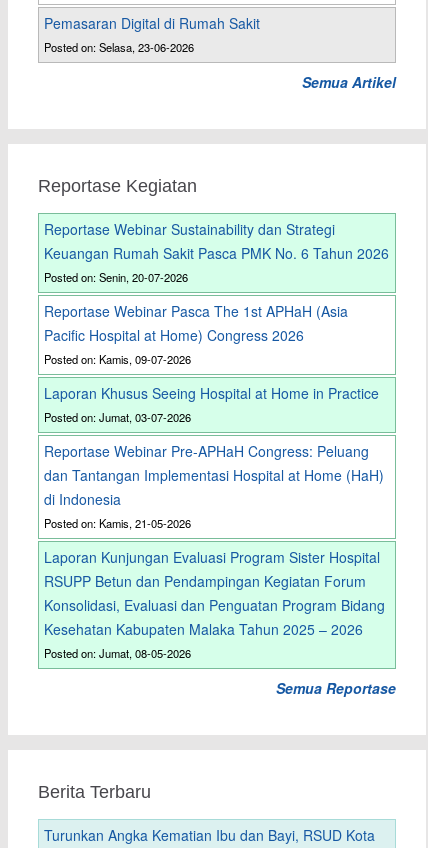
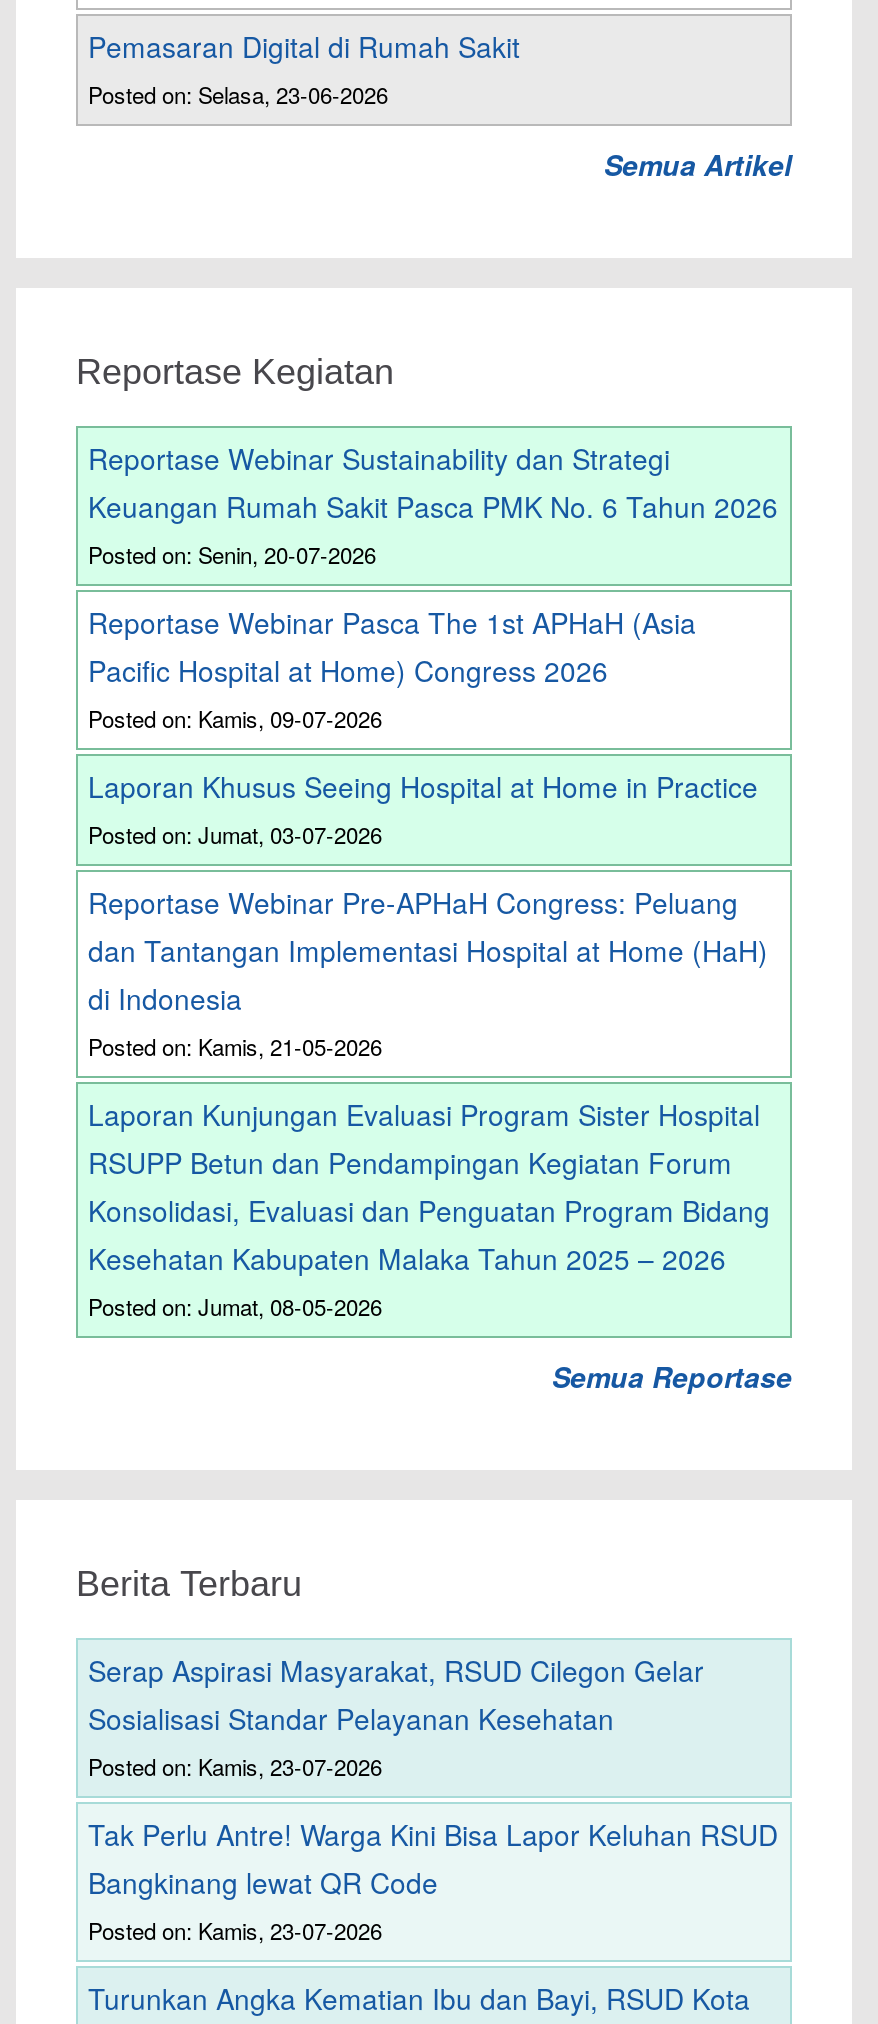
none -> [88,1650,778,1946] Serap Aspirasi Masyarakat, RSUD Cilegon Gelar | Sosialisasi Standar Pelayanan Kesehatan | Posted on: Kamis, 23-07-2026 | Tak Perlu Antre! Warga Kini Bisa Lapor Keluhan RSUD | Bangkinang lewat QR Code | Posted on: Kamis, 23-07-2026

